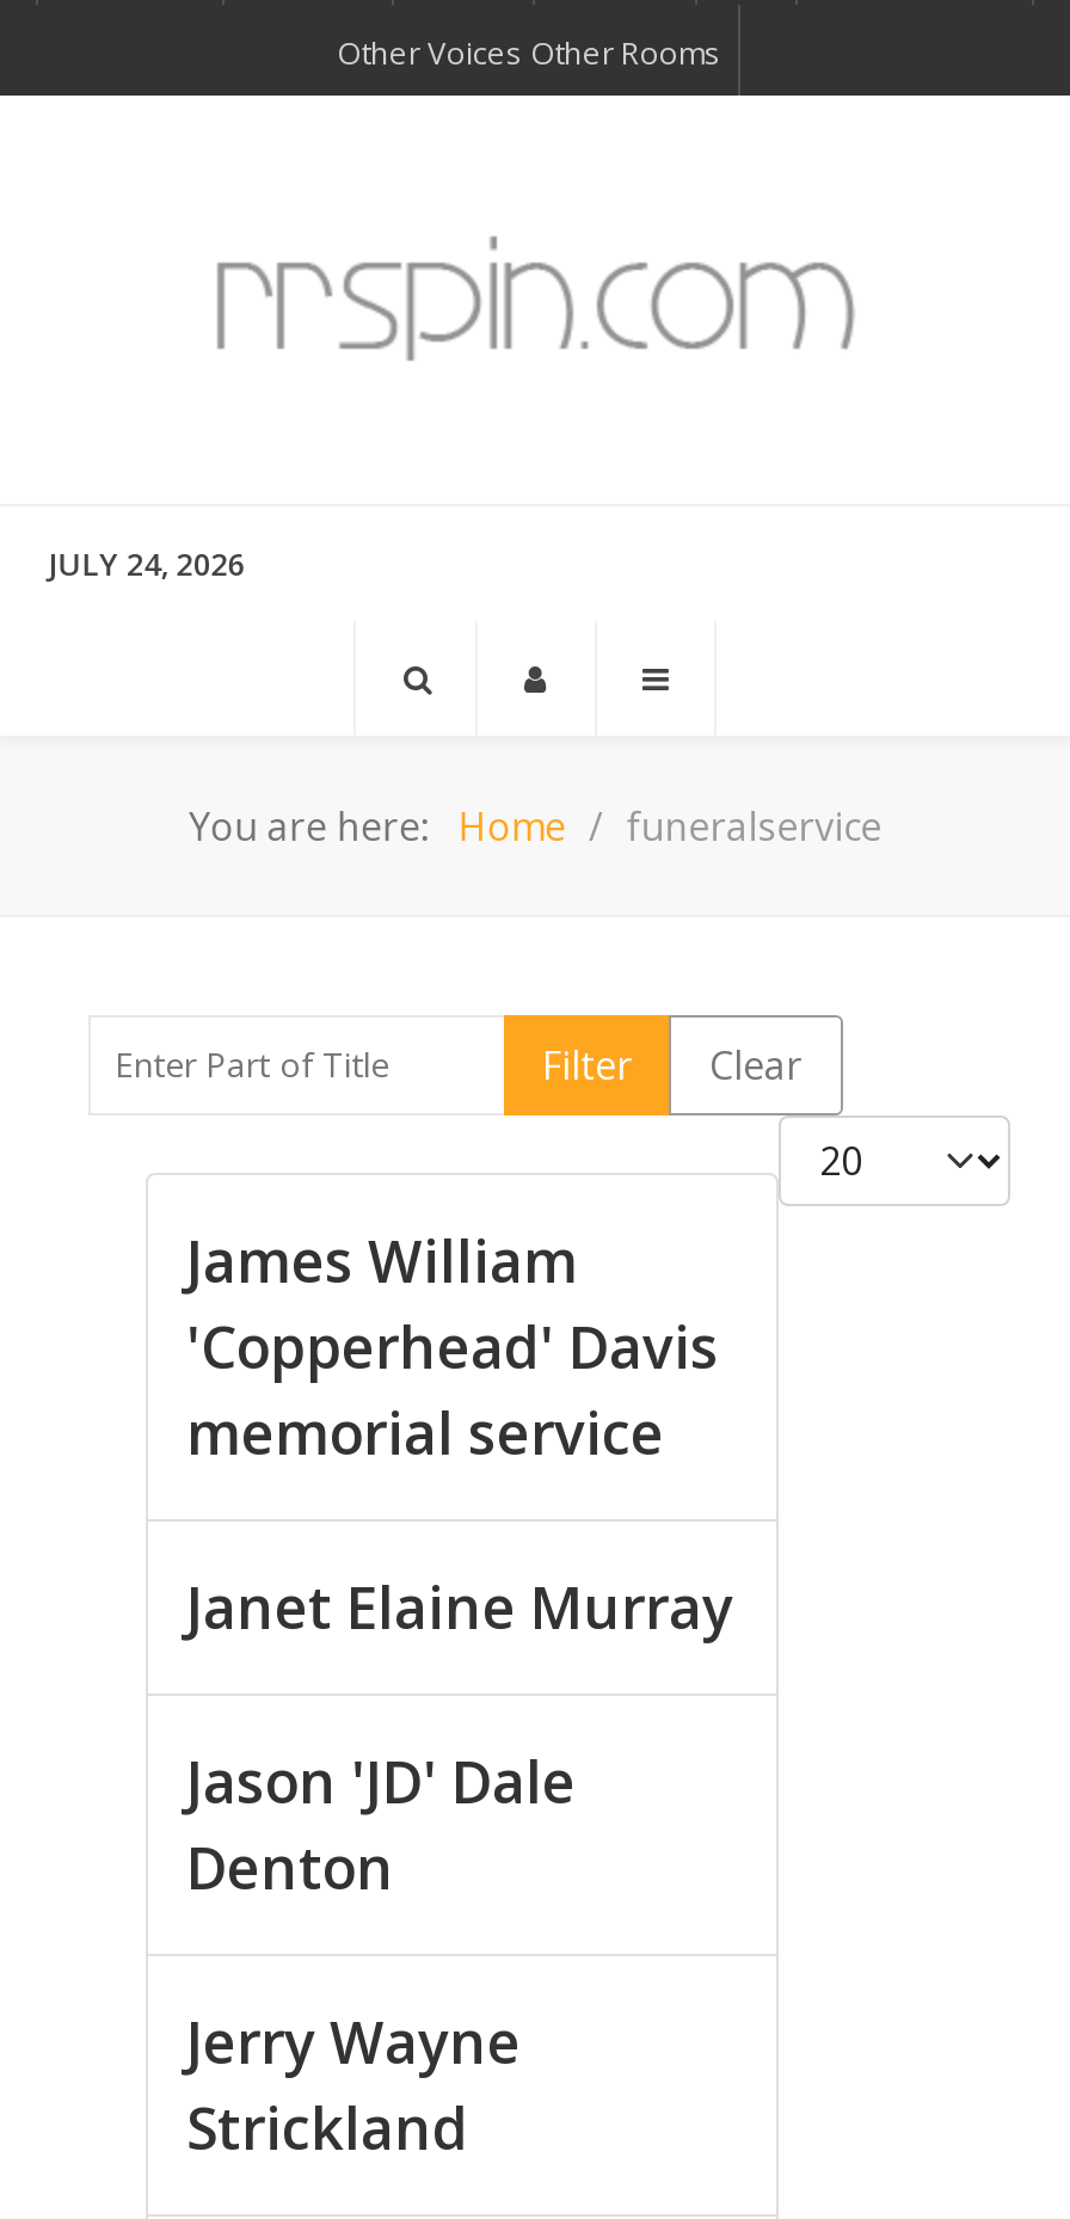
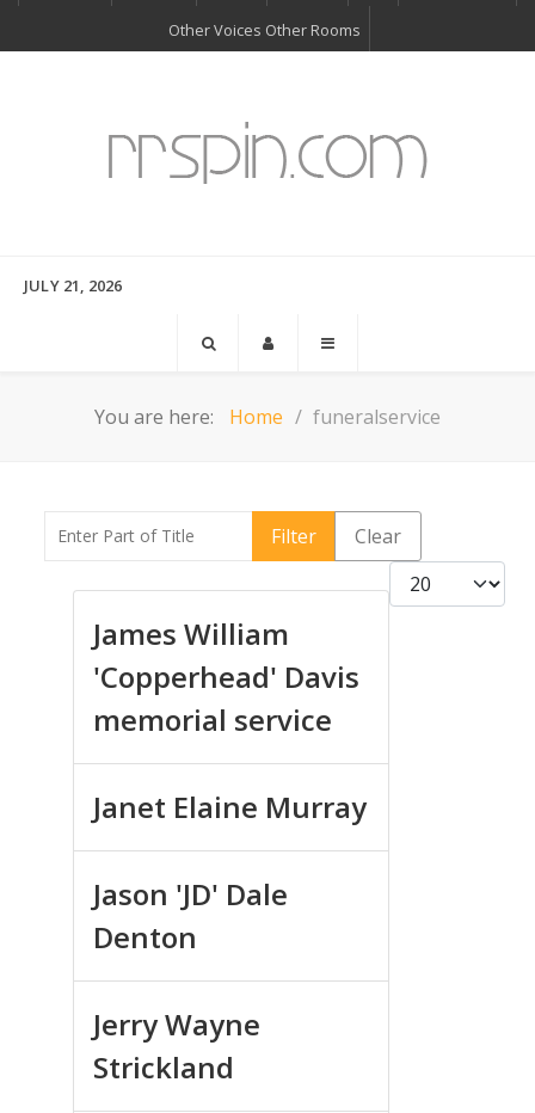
[48,541,245,584] JULY 24, 2026 -> [24,274,123,296] JULY 21, 2026

